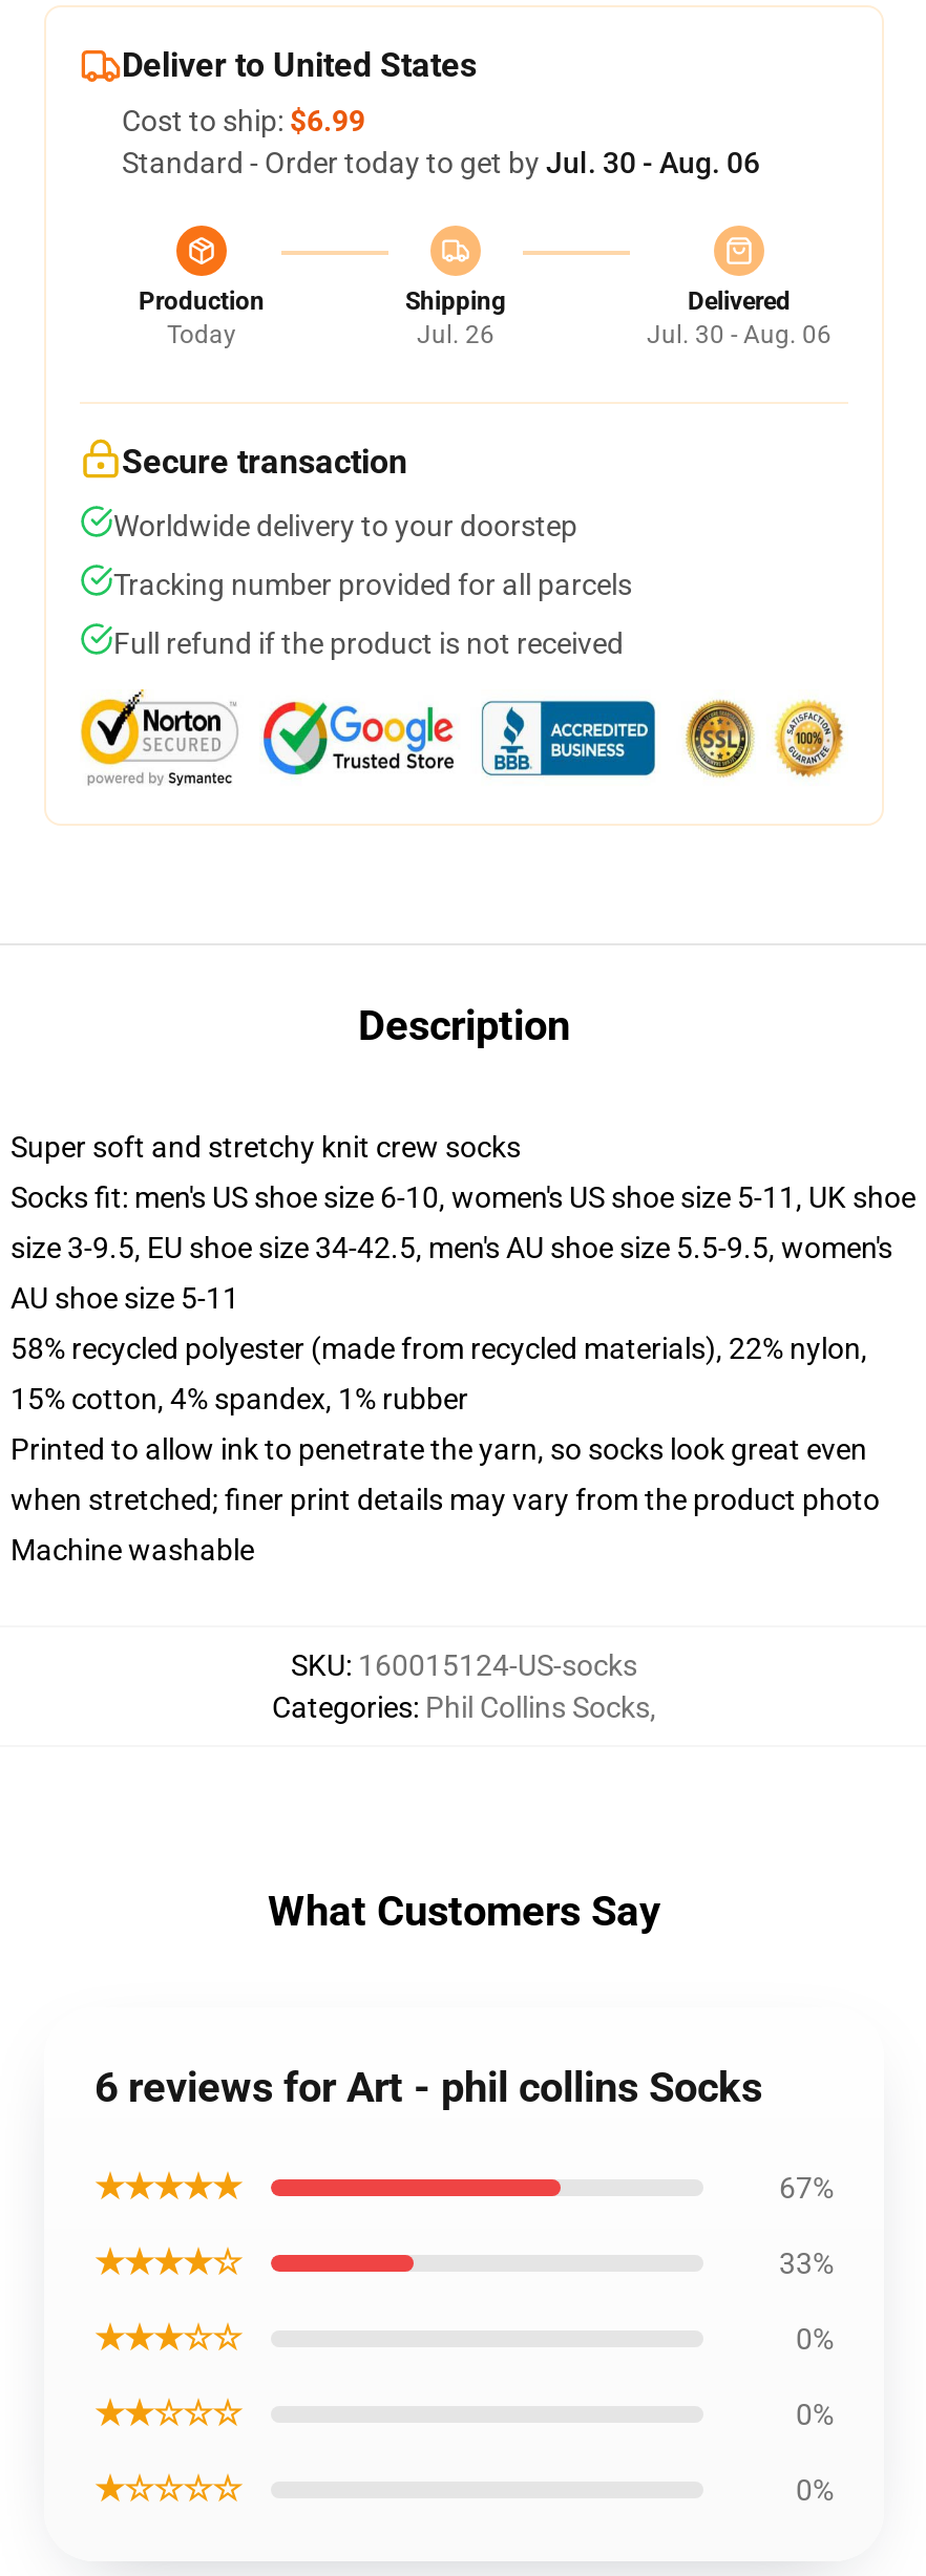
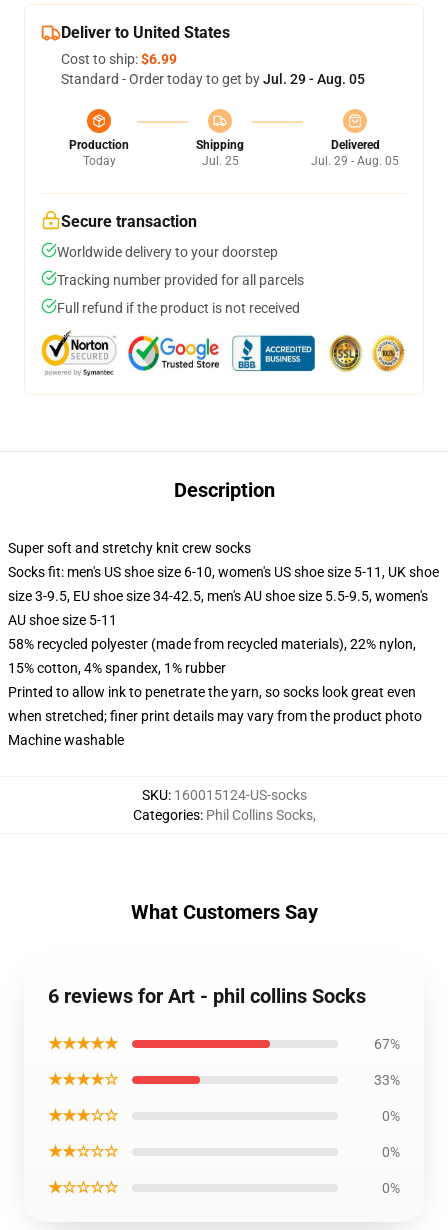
[122,146,760,179] Standard - Order today to get by Jul. 30 - Aug. 06 -> [61,71,365,87] Standard - Order today to get by Jul. 29 - Aug. 05
[417,320,494,349] Jul. 26 -> [201,154,238,168] Jul. 25
[647,320,832,349] Jul. 30 - Aug. 06 -> [311,154,399,168] Jul. 29 - Aug. 05

